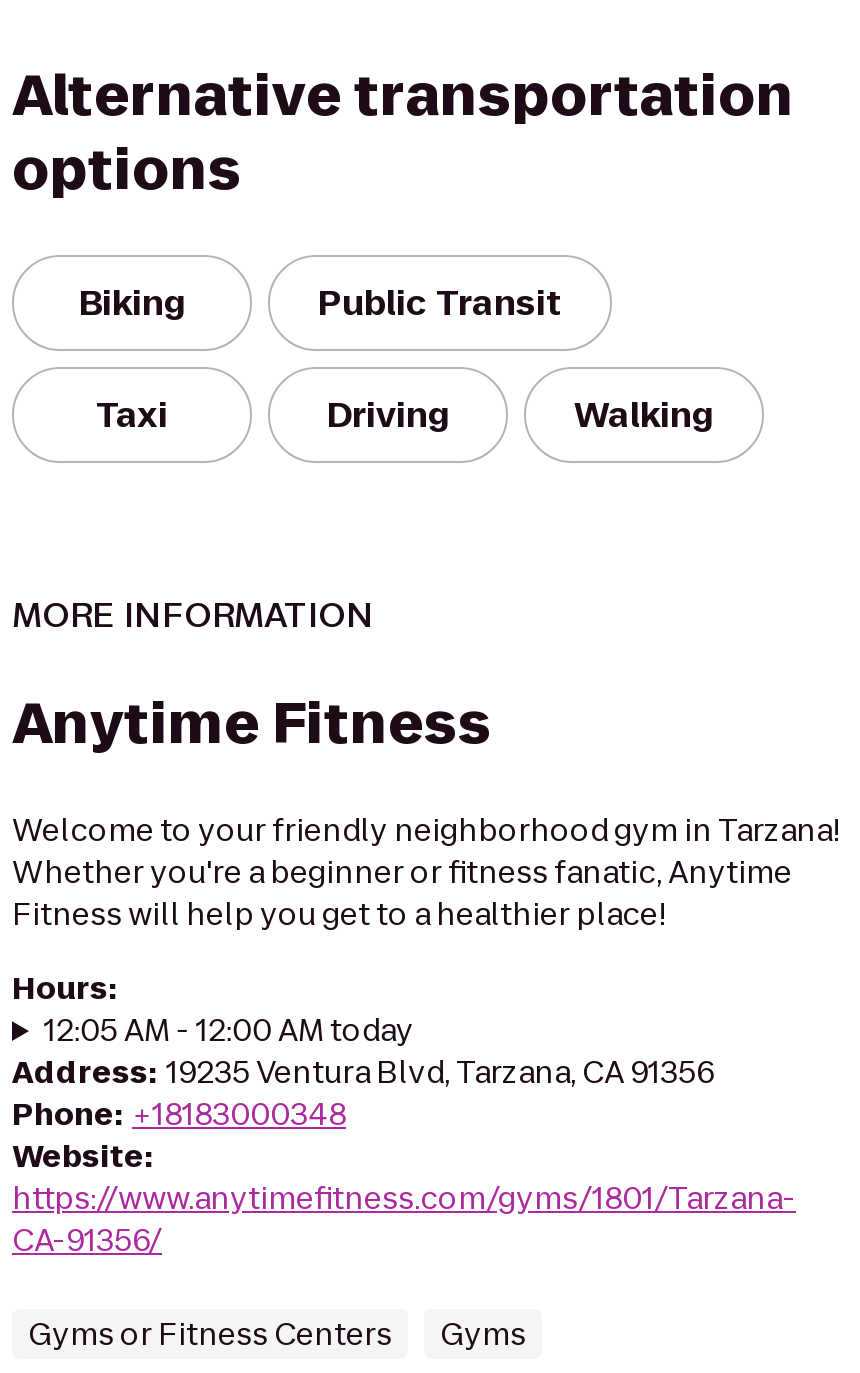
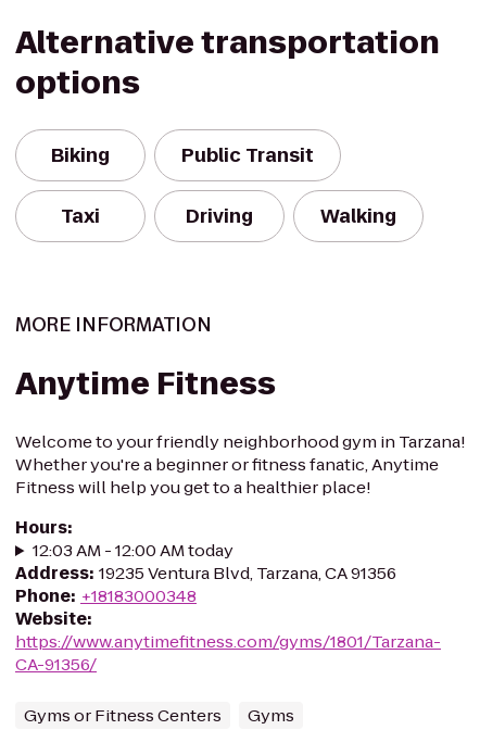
[44,1009,414,1051] 12:05 AM - 12:00 AM today -> [32,539,233,562] 12:03 AM - 12:00 AM today

